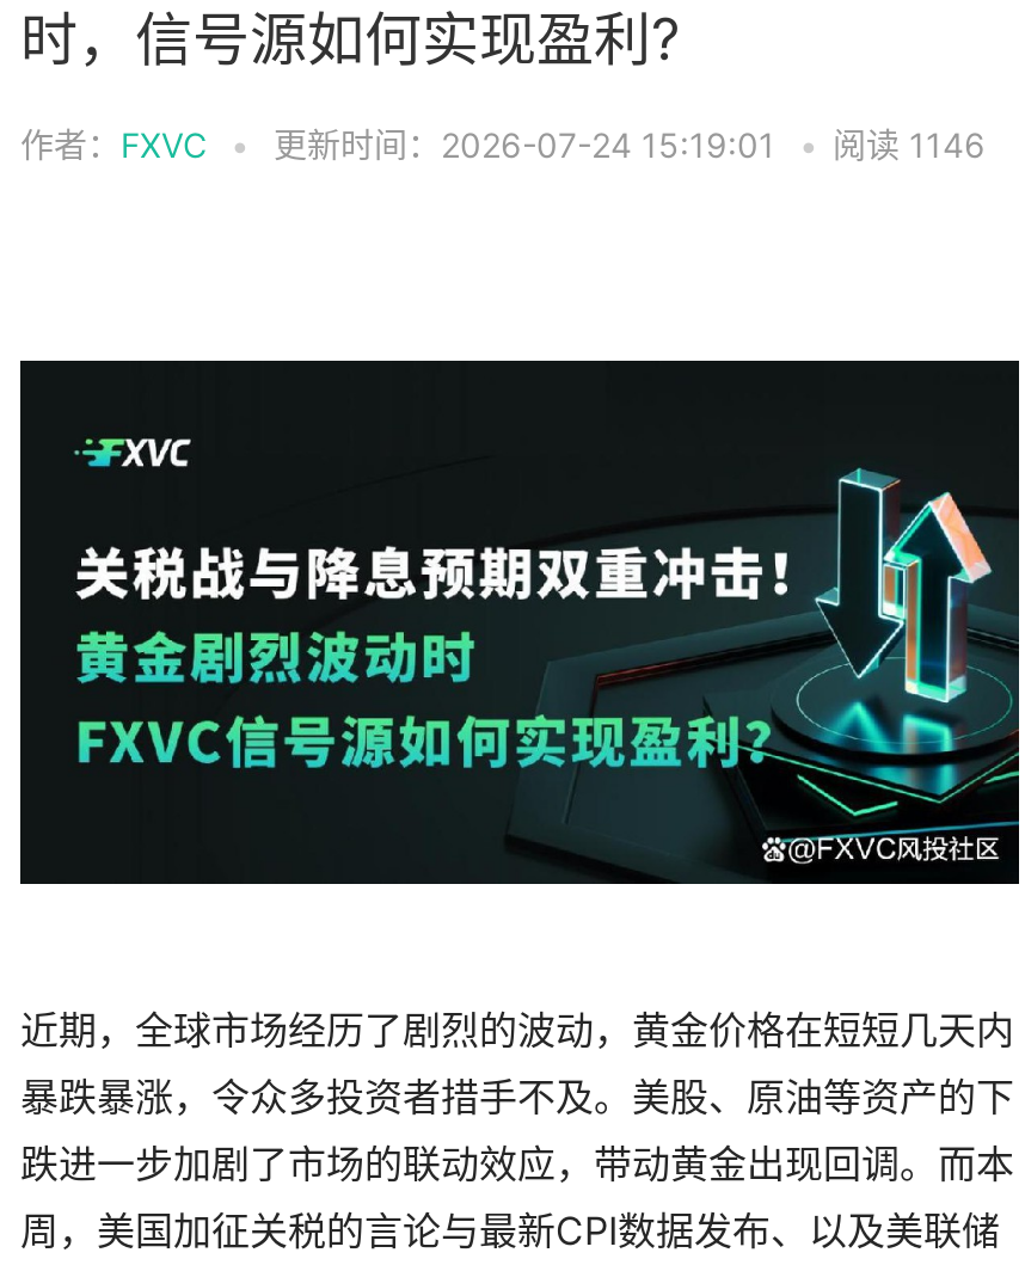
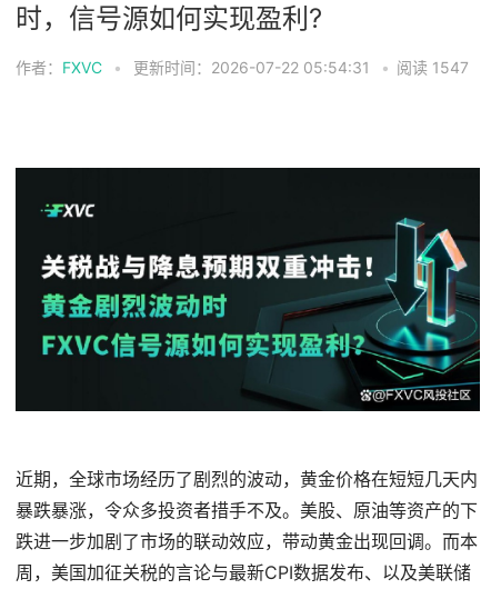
[20,124,986,165] 作者：FXVC • 更新时间：2026-07-24 15:19:01 • 阅读 1146 -> [16,58,469,77] 作者：FXVC • 更新时间：2026-07-22 05:54:31 • 阅读 1547

